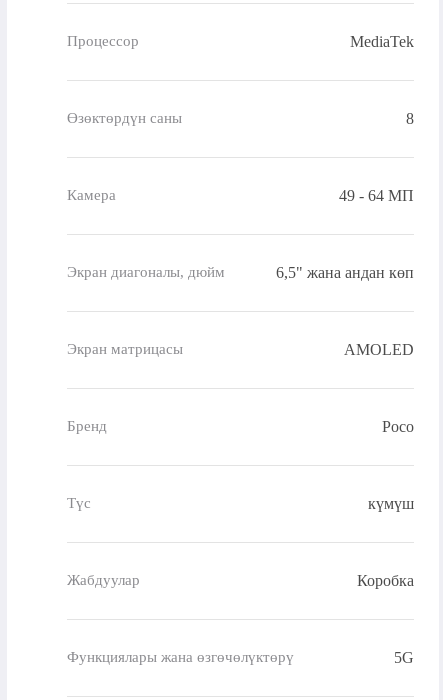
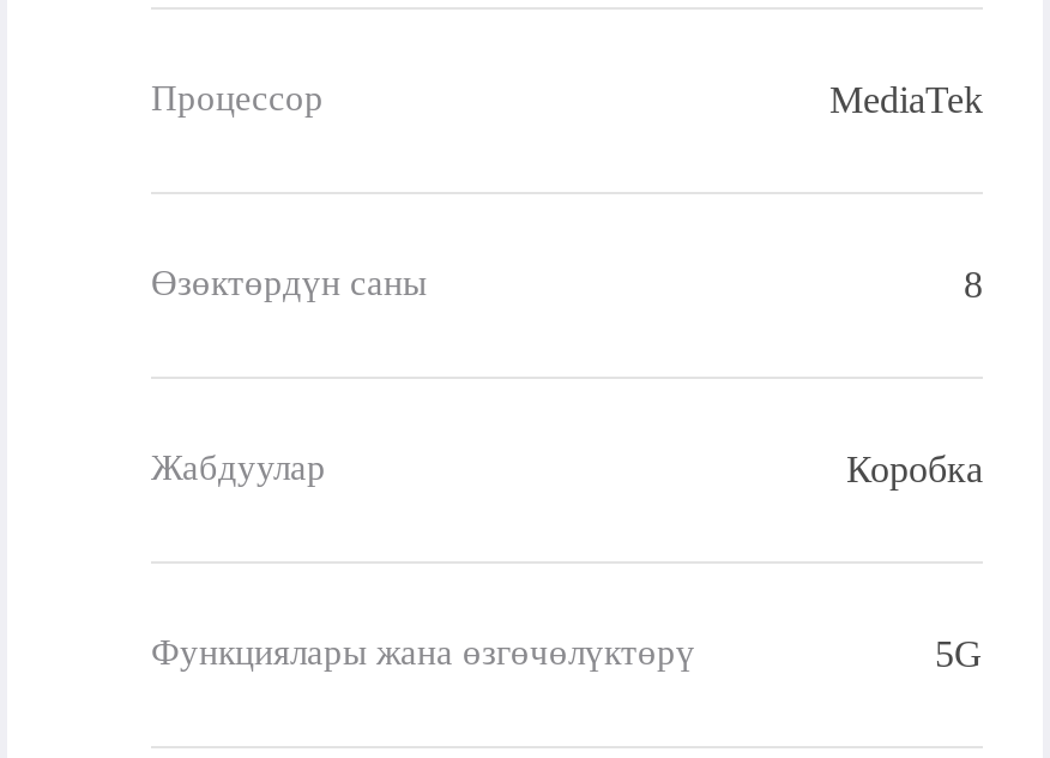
[67,187,414,204] Камера | 49 - 64 МП -> none
[67,264,414,281] Экран диагоналы, дюйм | 6,5" жана андан көп -> none
[67,341,414,358] Экран матрицасы | AMOLED -> none
[67,418,414,435] Бренд | Poco -> none
[67,495,414,512] Түс | күмүш -> none

